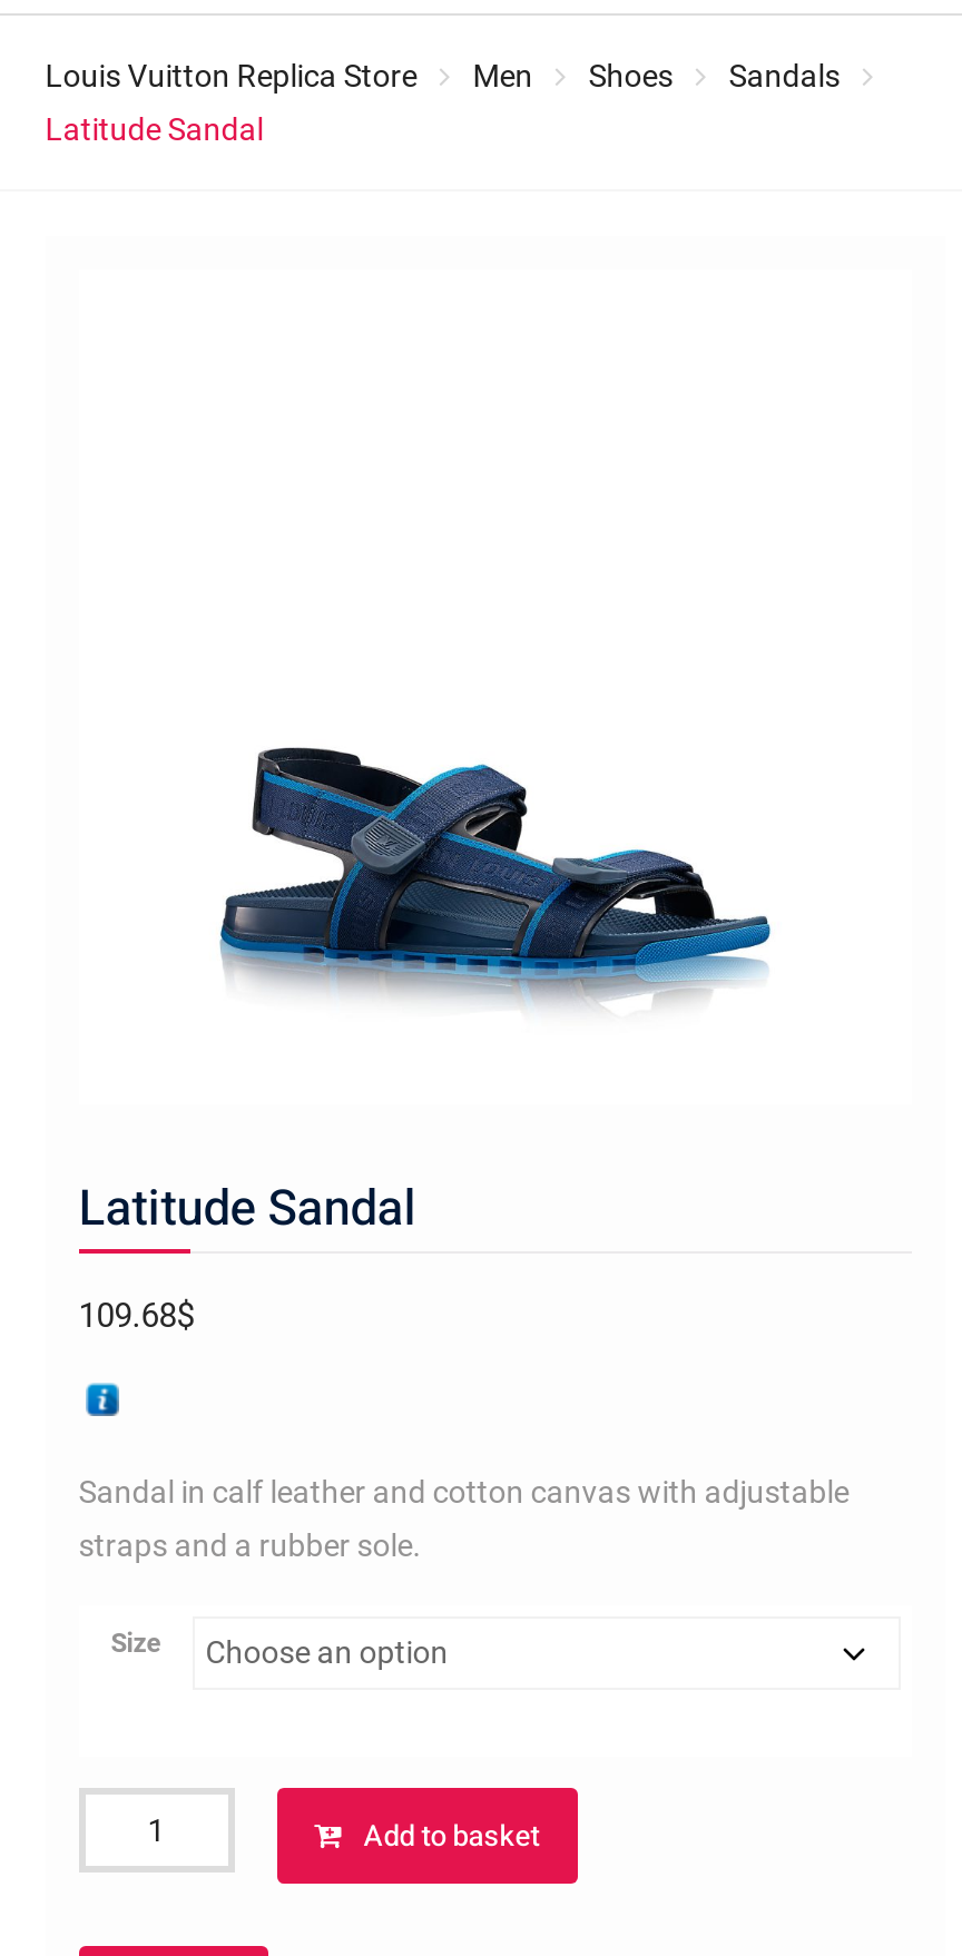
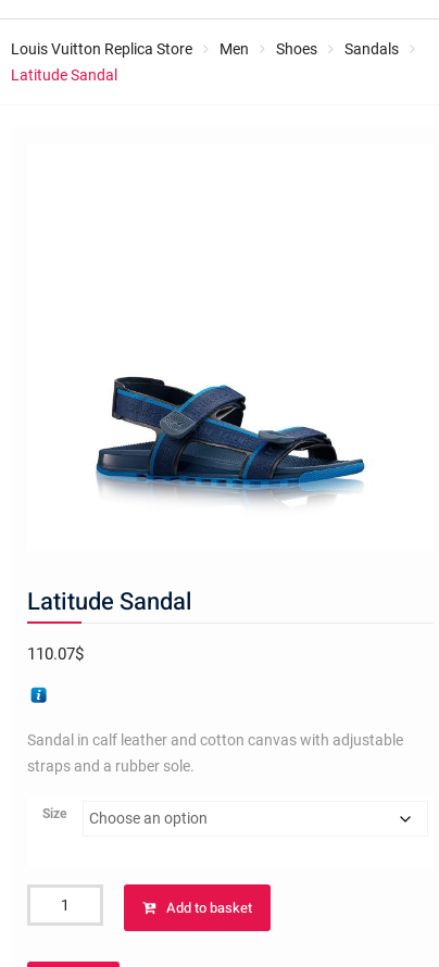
[78,1295,194,1335] 109.68$ -> [27,644,83,663] 110.07$

